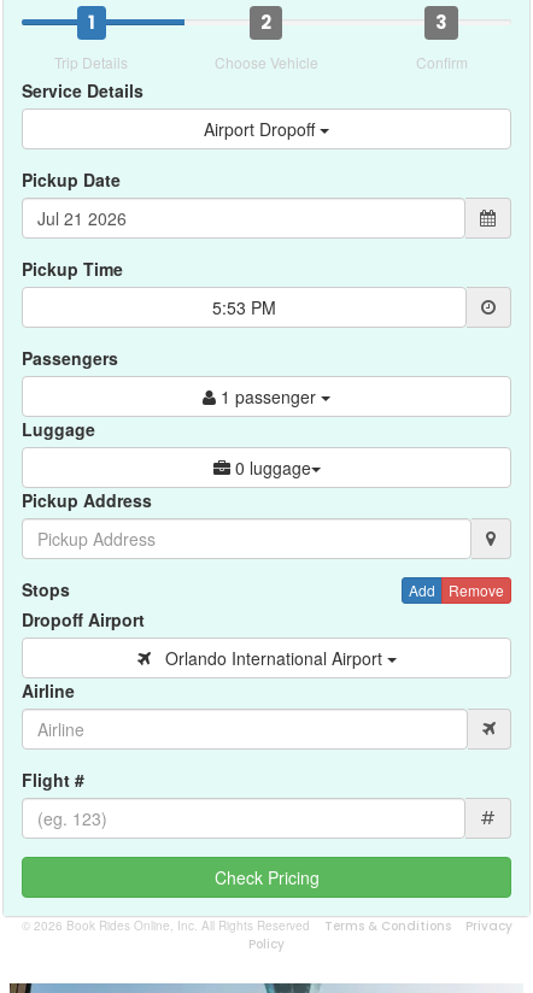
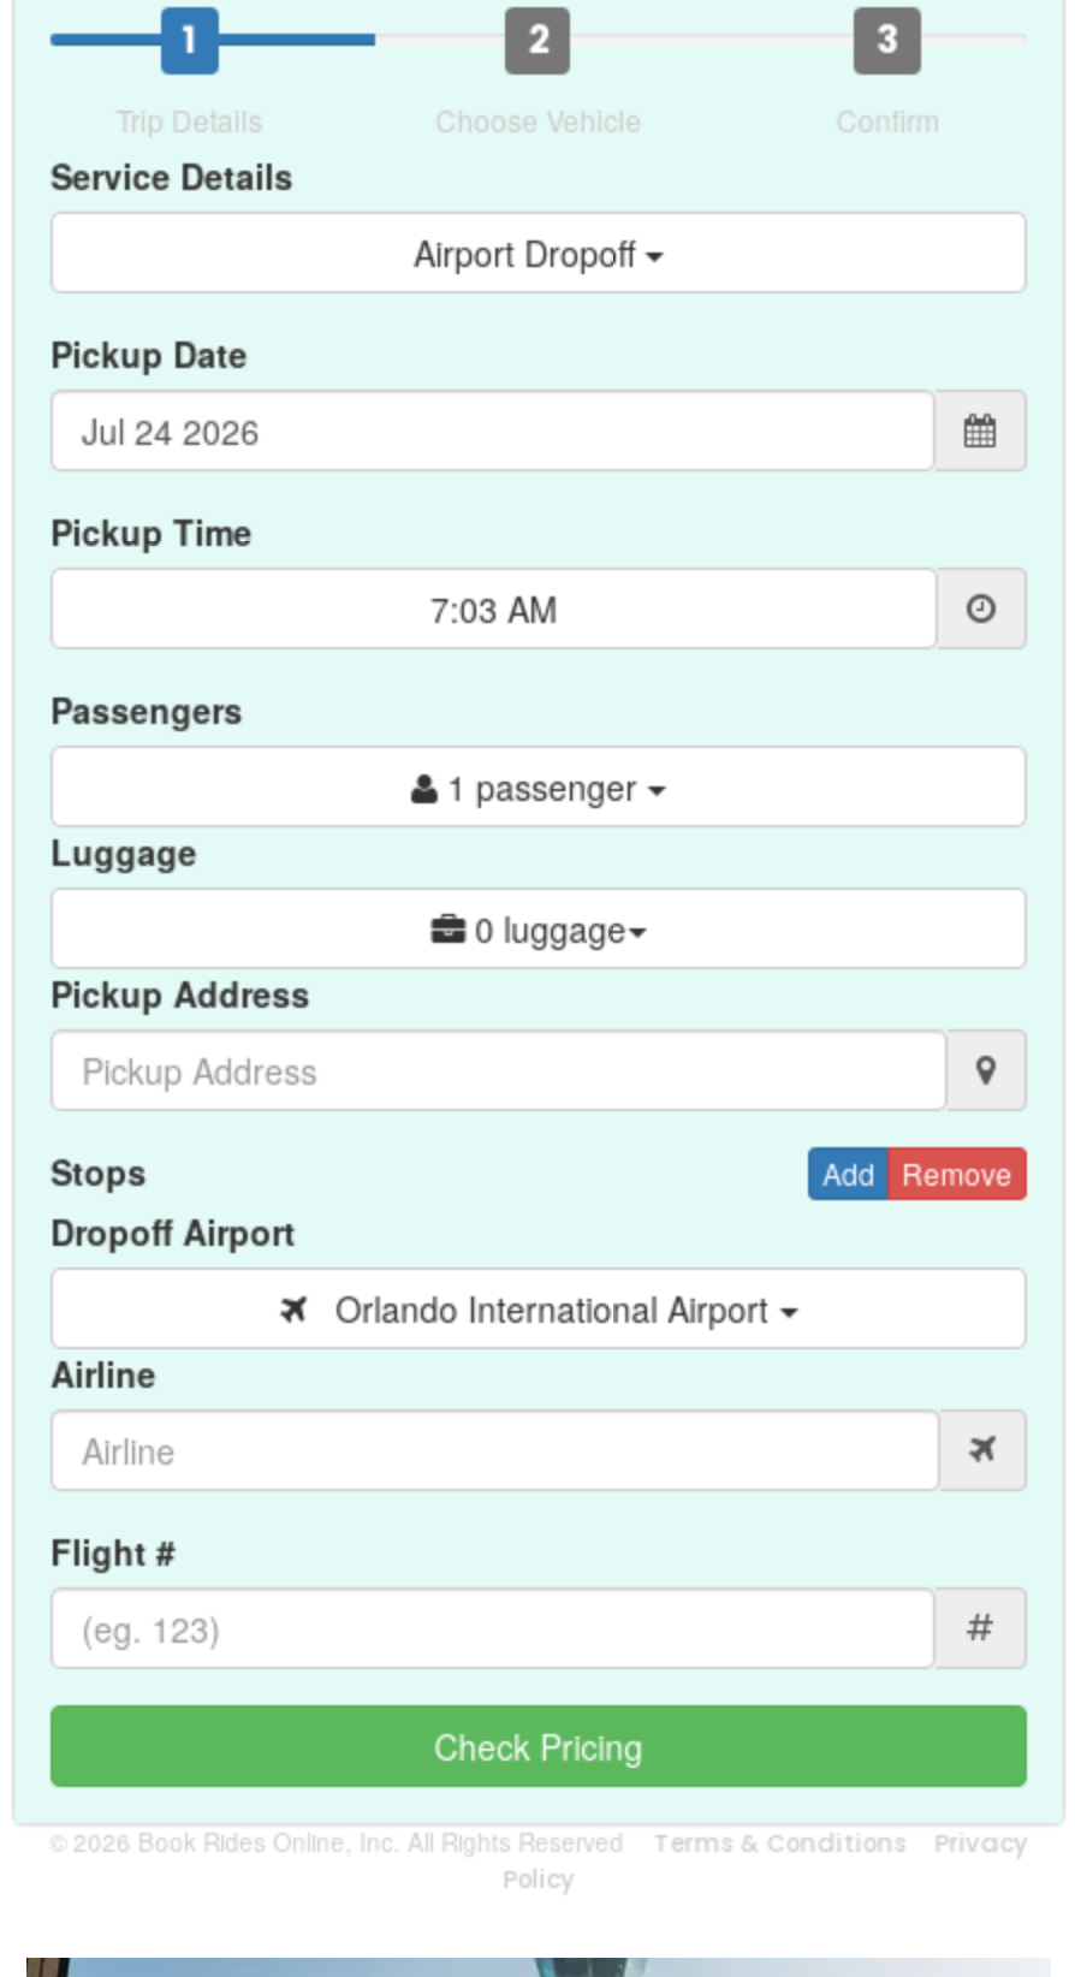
[212,295,276,319] 5:53 PM -> [430,584,558,632] 7:03 AM

